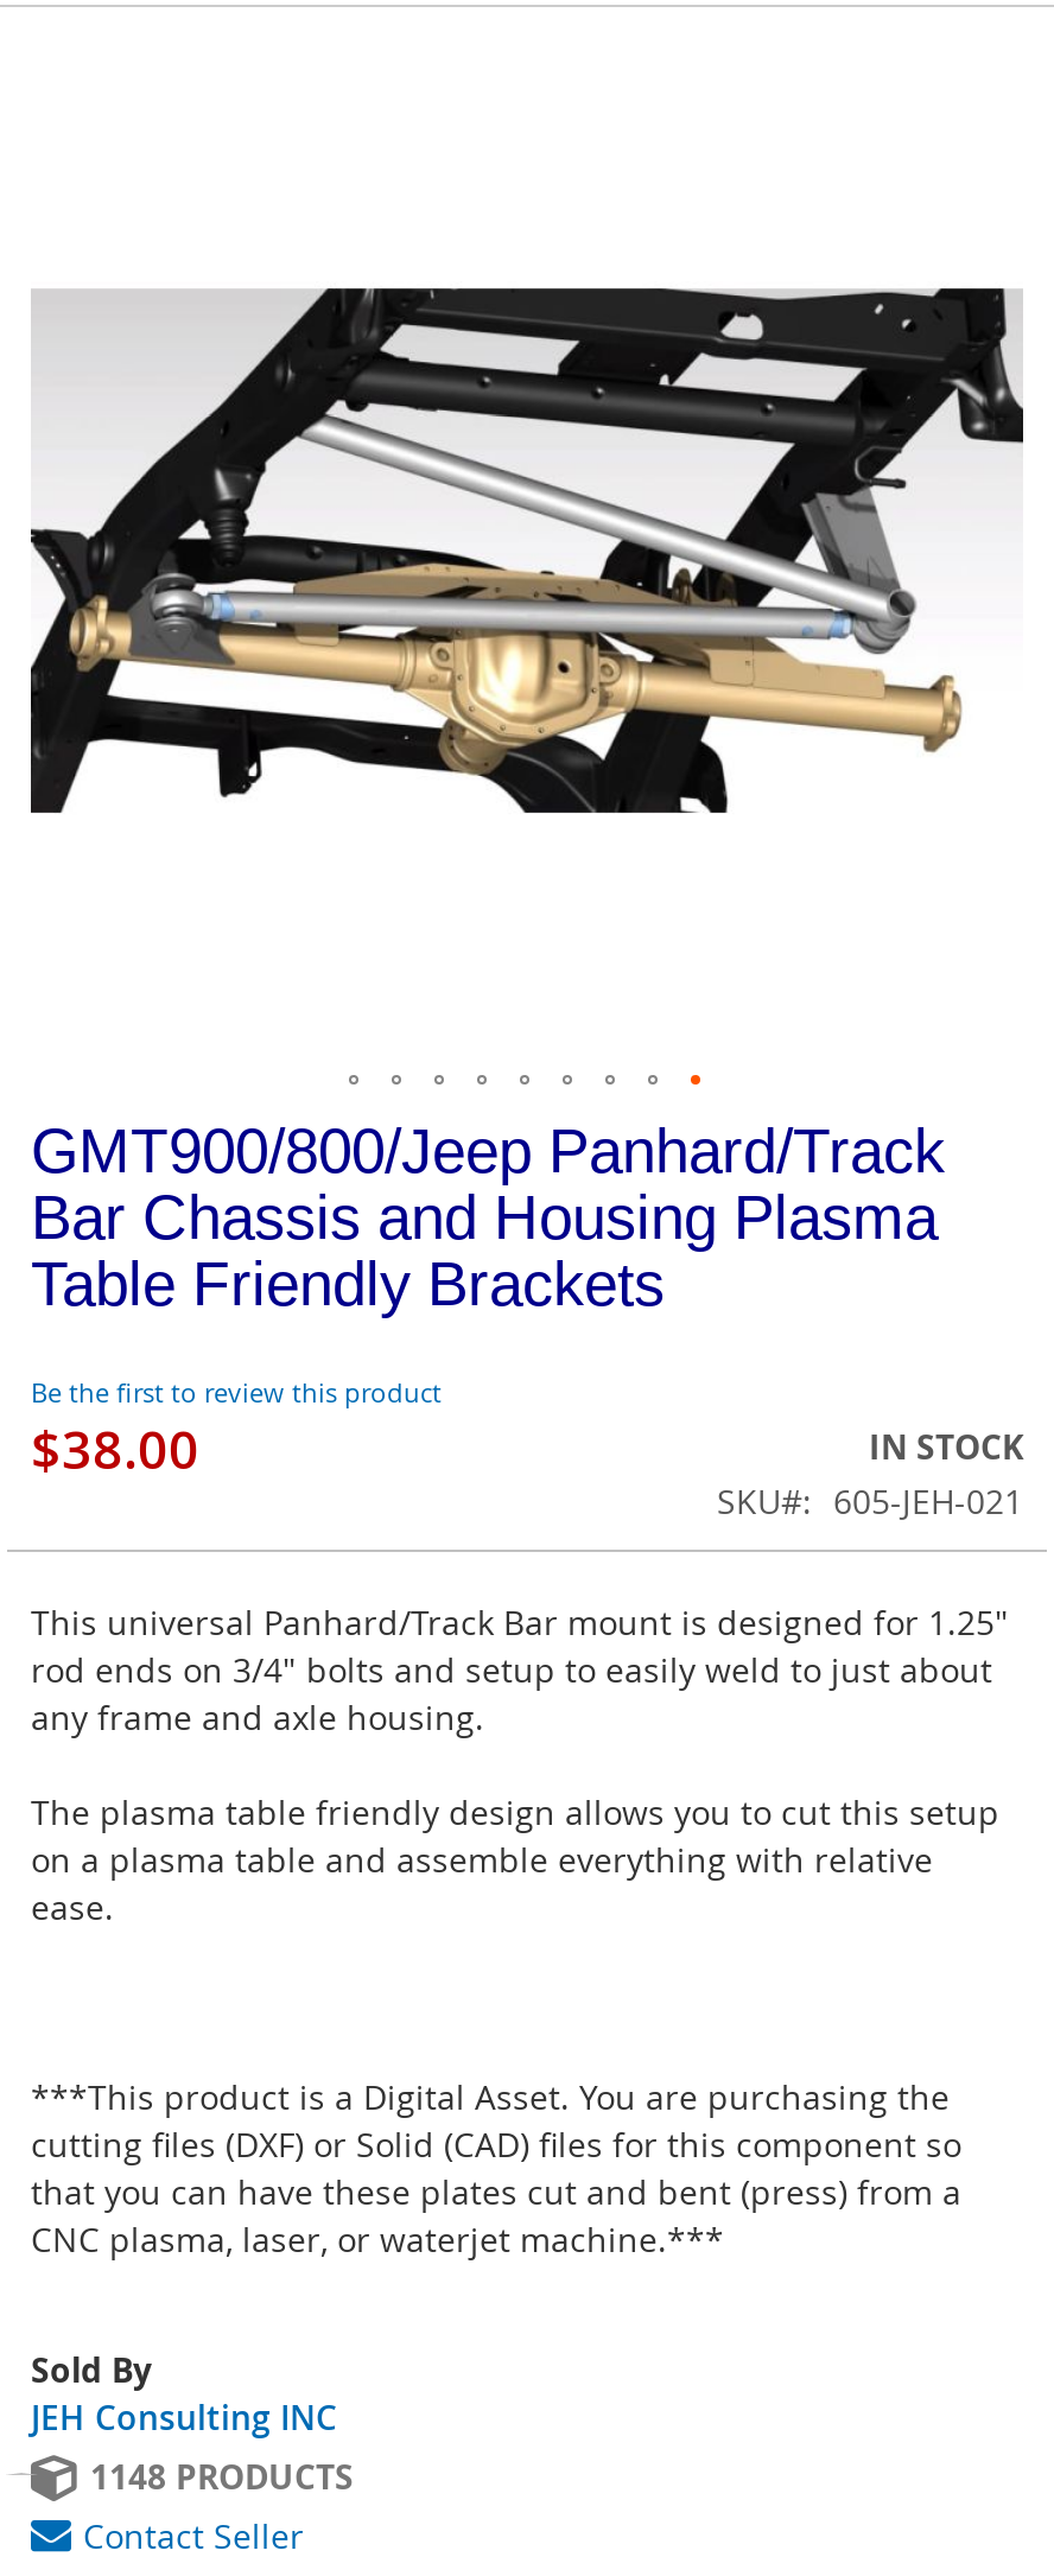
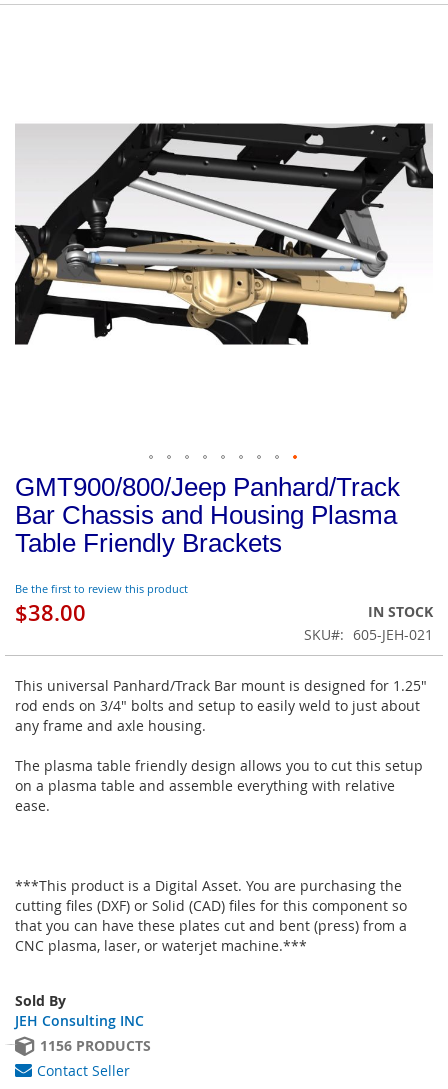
[90,2454,354,2499] 1148 PRODUCTS -> [40,1036,151,1055] 1156 PRODUCTS

